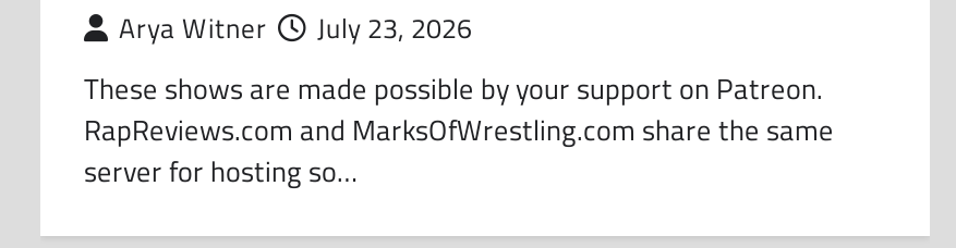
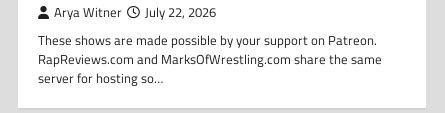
[119,7,472,49] Arya Witner July 23, 2026 -> [54,3,216,22] Arya Witner July 22, 2026

